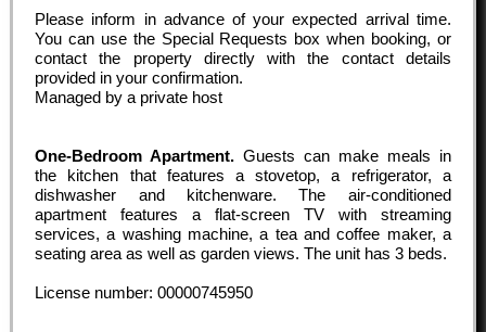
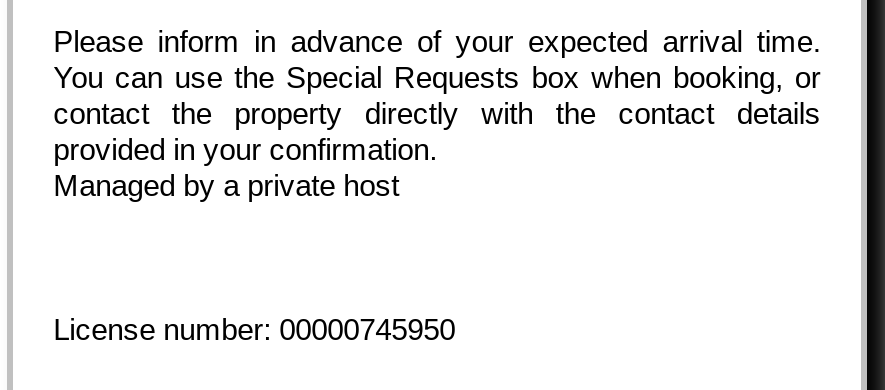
[35,146,451,263] One-Bedroom Apartment. Guests can make meals in | the kitchen that features a stovetop, a refrigerator, a | dishwasher and kitchenware. The air-conditioned | apartment features a flat-screen TV with streaming | services, a washing machine, a tea and coffee maker, a | seating area as well as garden views. The unit has 3 beds. -> none

